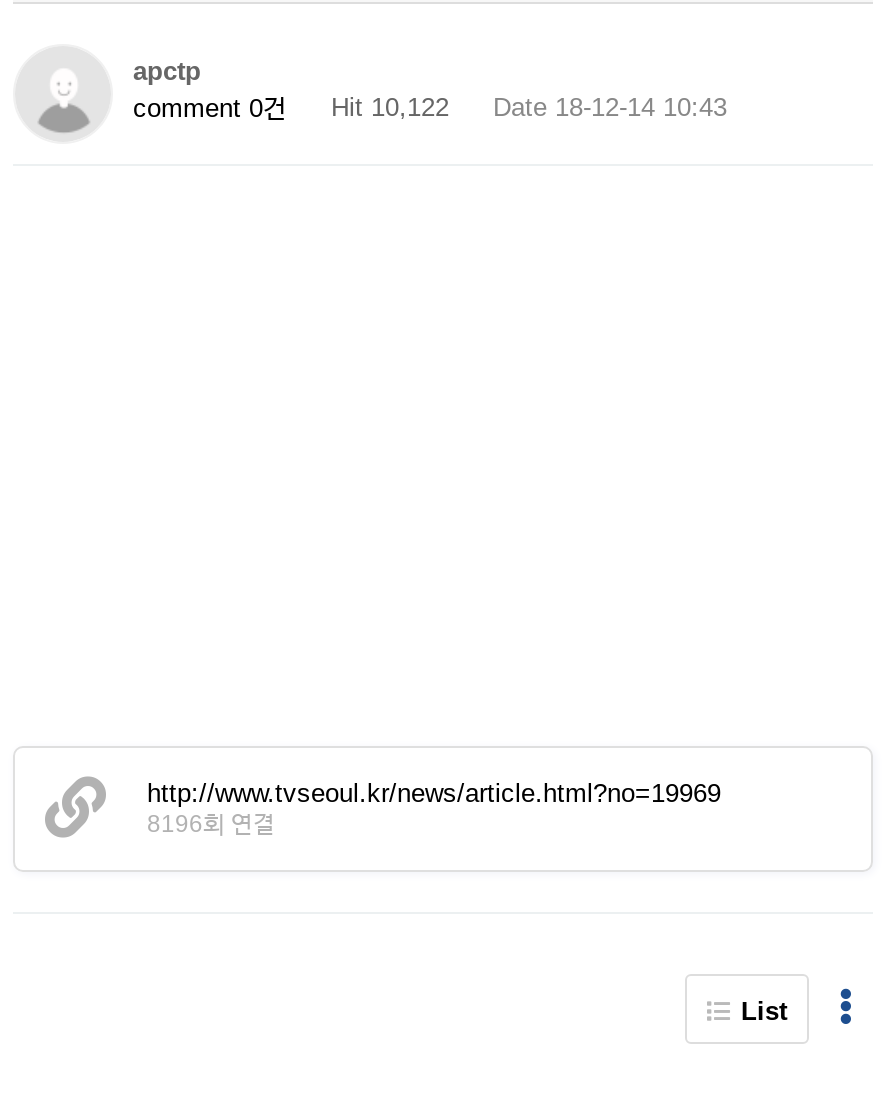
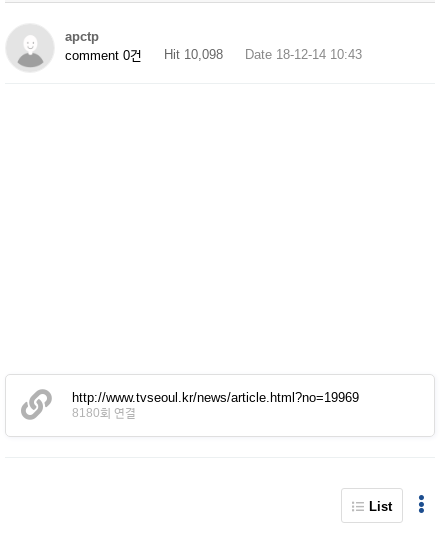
[133,92,727,123] comment 0건 Hit 10,122 Date 18-12-14 10:43 -> [65,47,362,63] comment 0건 Hit 10,098 Date 18-12-14 10:43
[147,810,275,838] 8196회 연결 -> [72,406,136,420] 8180회 연결

